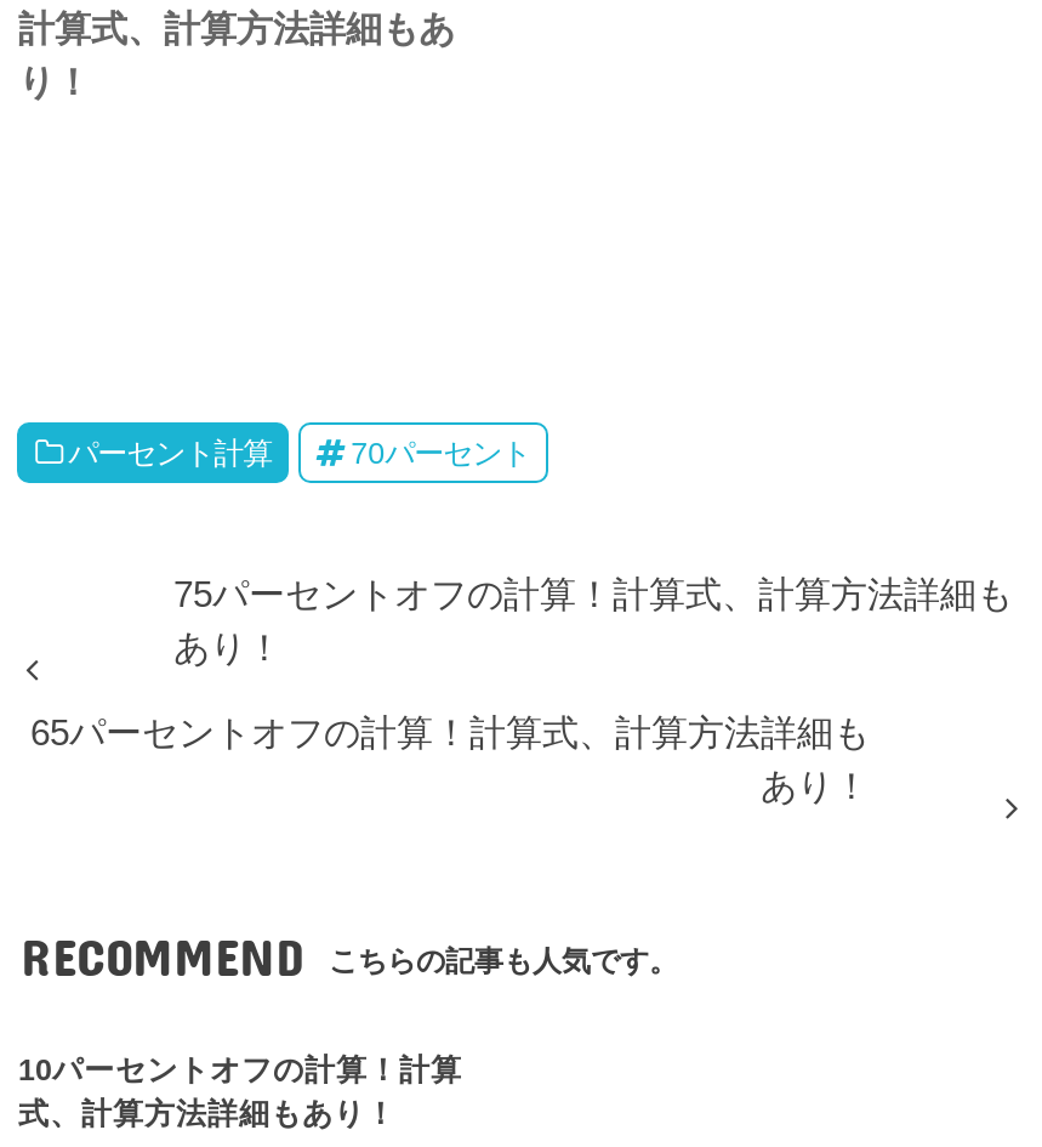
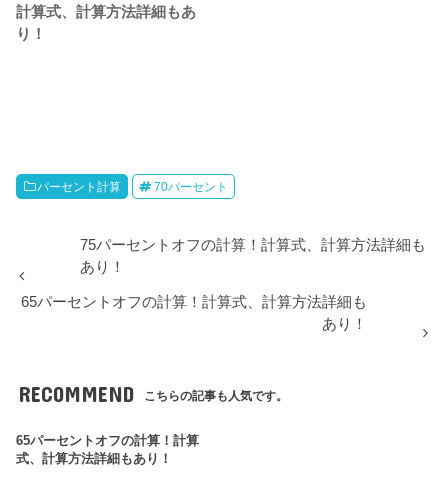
[18,1054,462,1088] 10パーセントオフの計算！計算 -> [16,434,199,448] 65パーセントオフの計算！計算

